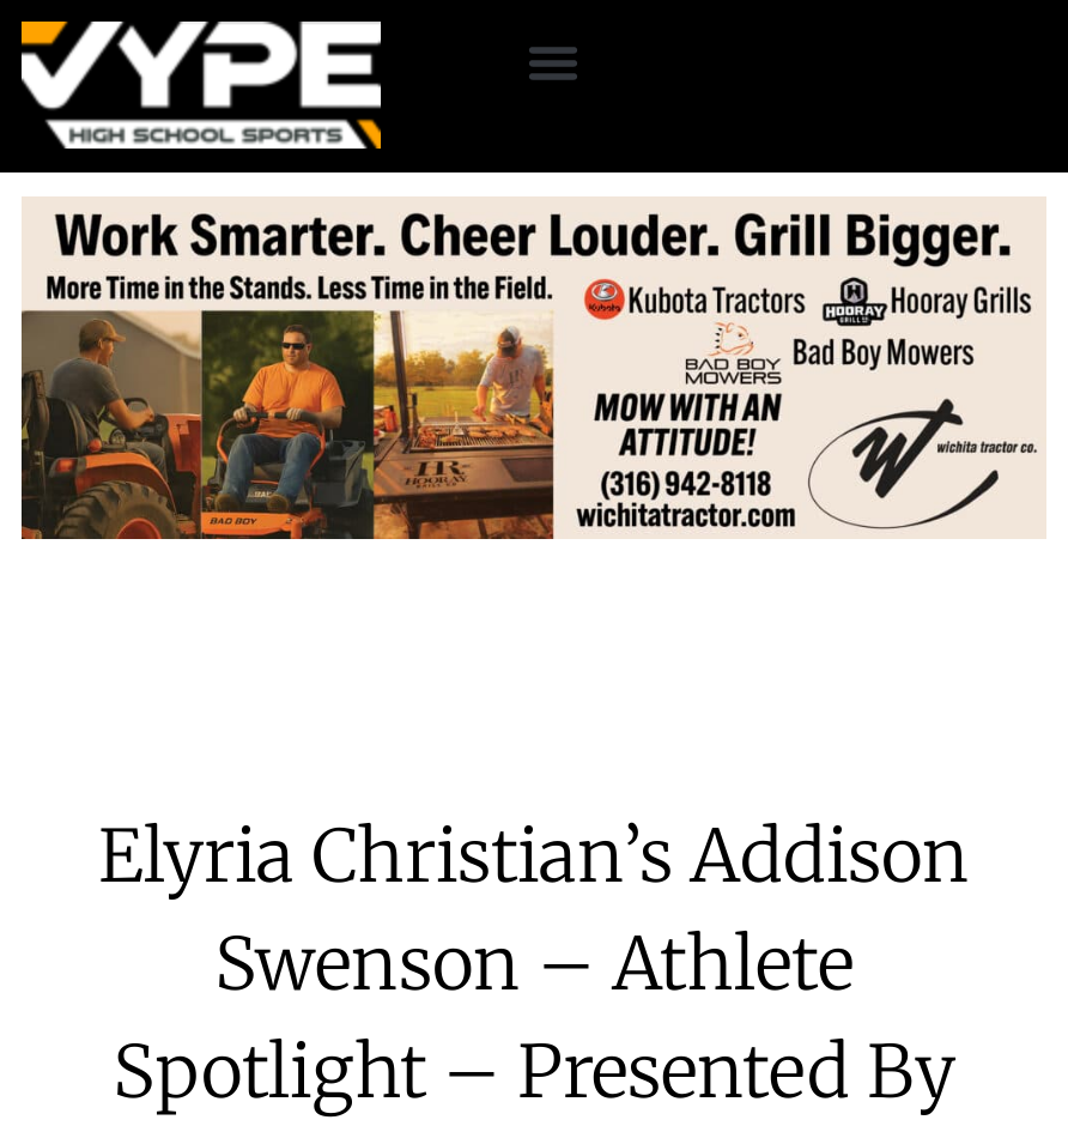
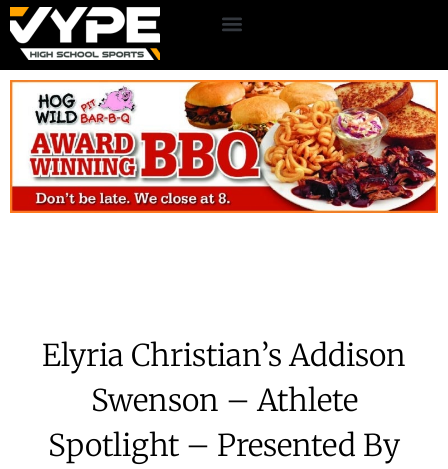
[19,196,1046,541] [image] -> [9,79,439,223] [image]

